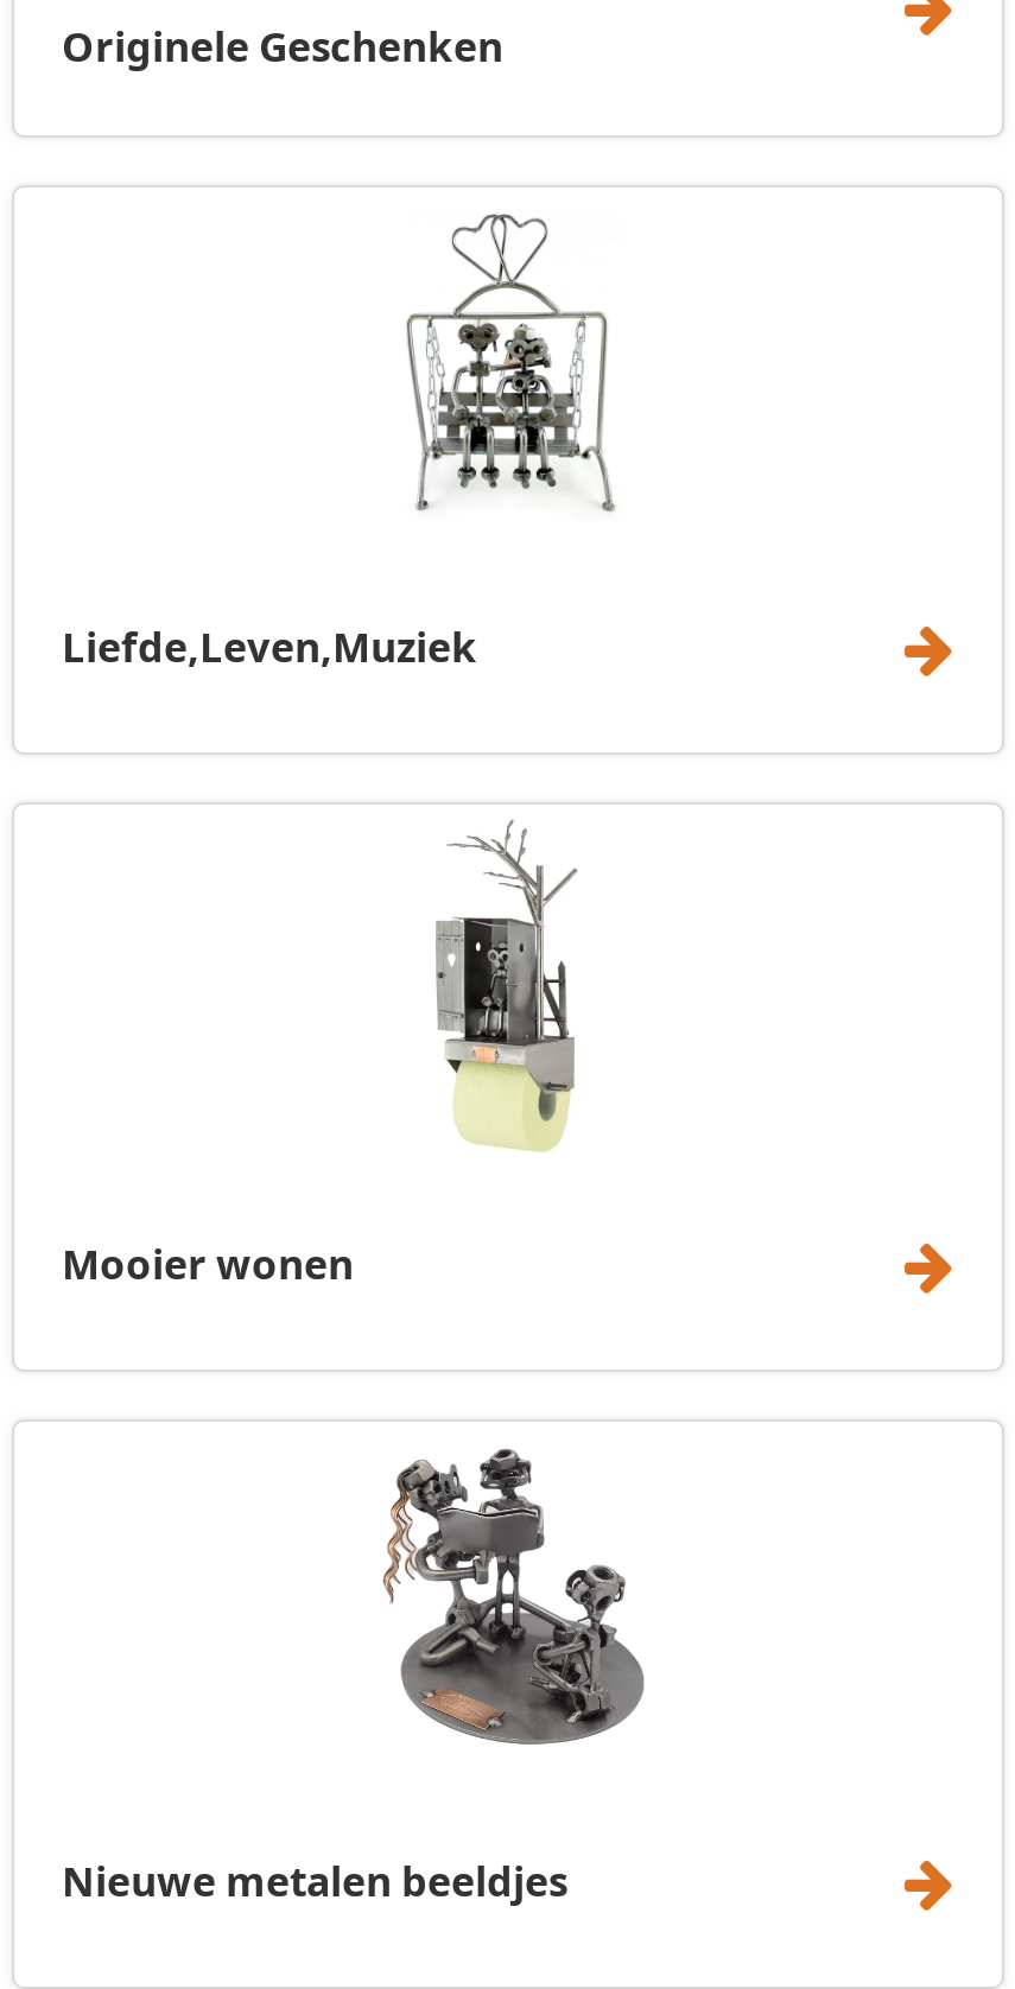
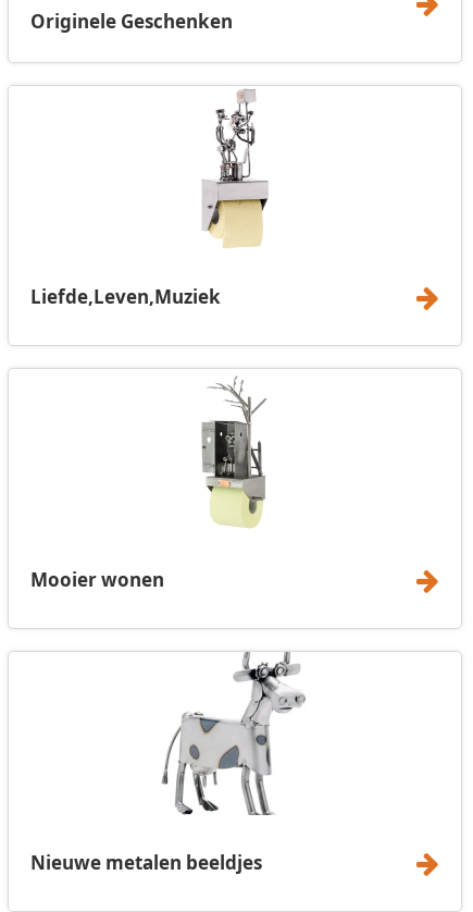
[404,195,617,541] [image] -> [188,88,284,249] [image]
[349,1422,662,1778] [image] -> [161,651,307,816] [image]

